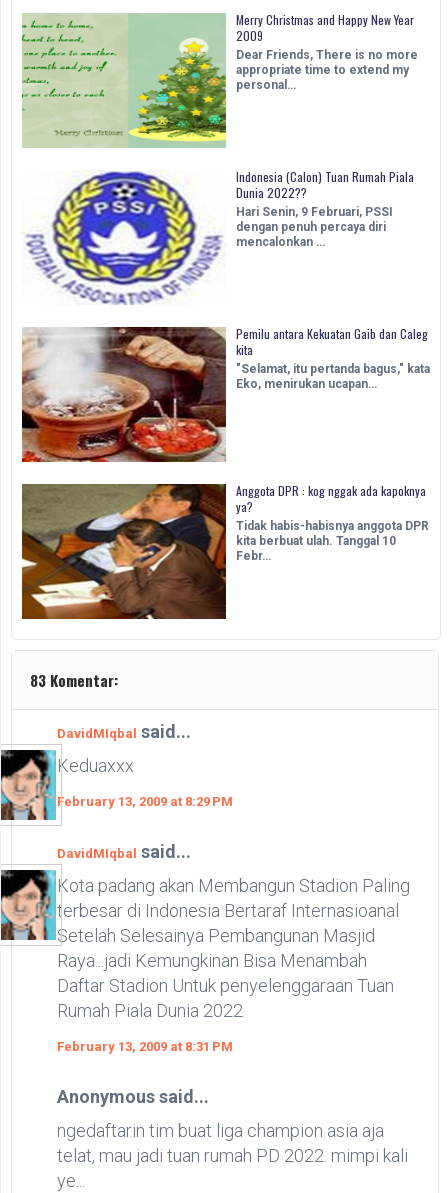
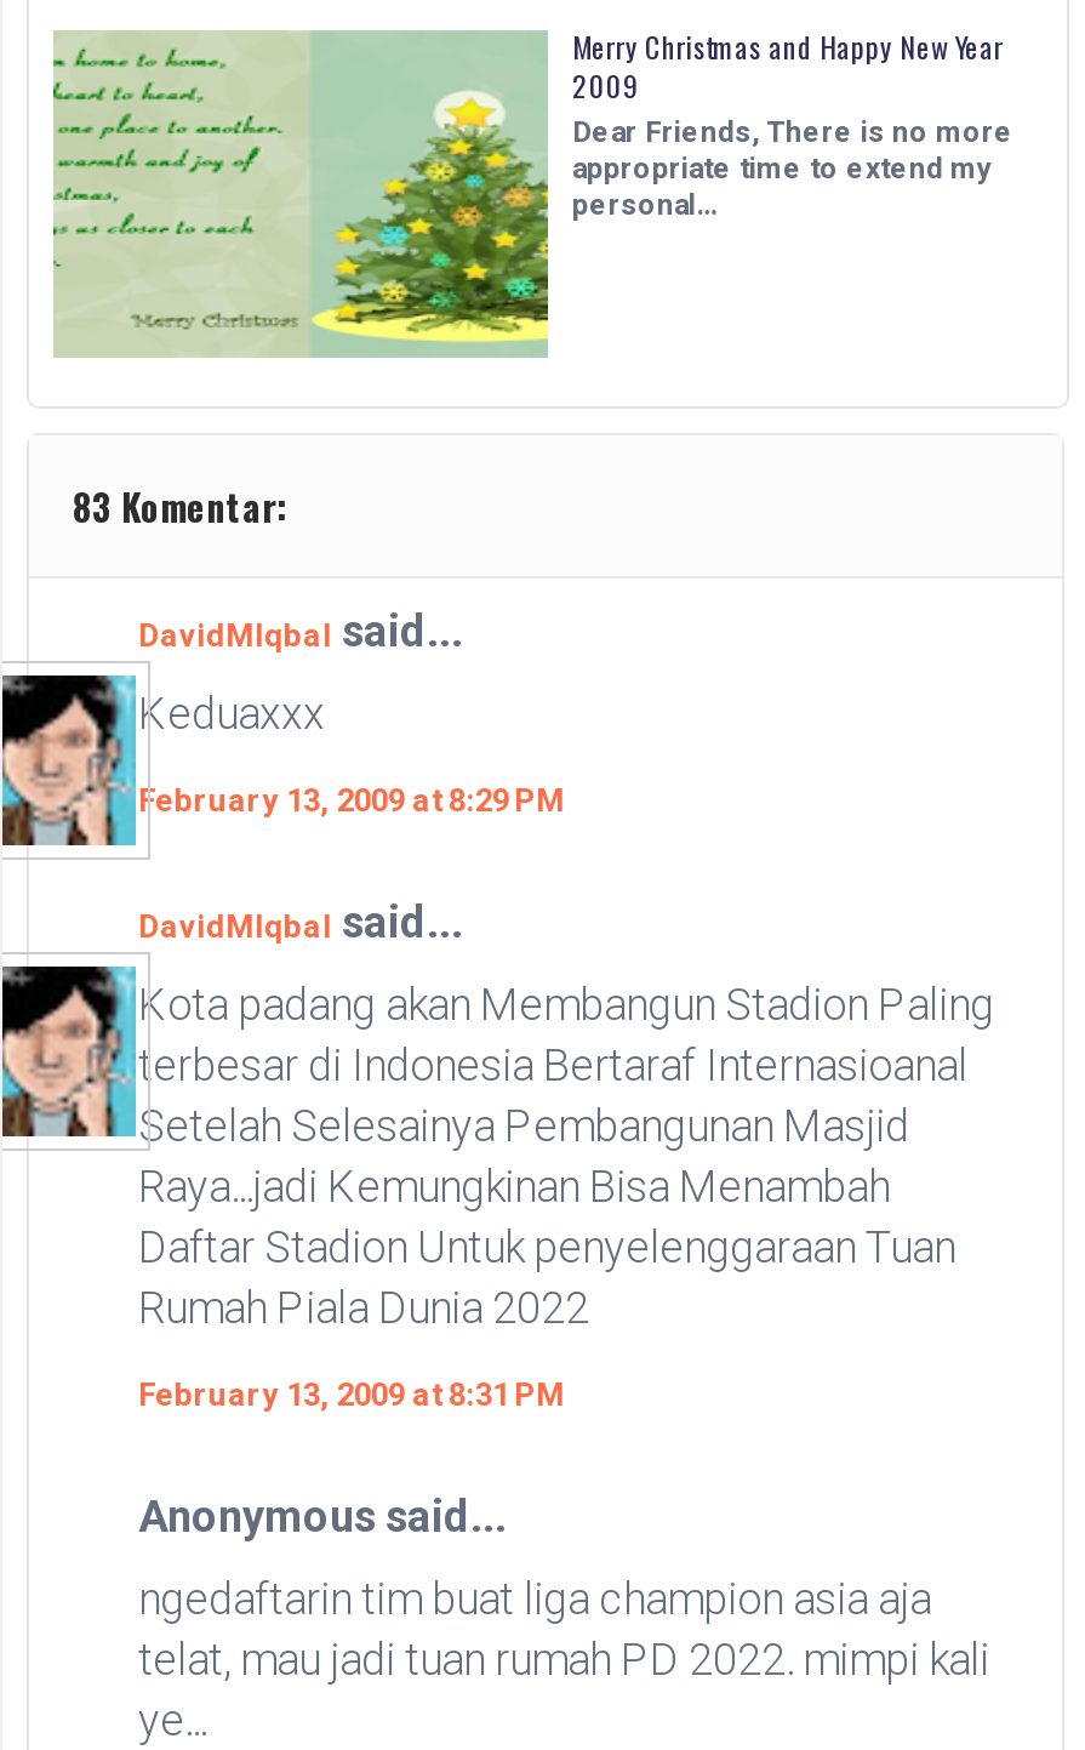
[25,168,414,305] [image] | Indonesia (Calon) Tuan Rumah Piala | Dunia 2022?? | Hari Senin, 9 Februari, PSSI | dengan penuh percaya diri | mencalonkan … -> none
[21,325,430,463] [image] | Pemilu antara Kekuatan Gaib dan Caleg | kita | "Selamat, itu pertanda bagus," kata | Eko, menirukan ucapan… -> none
[21,482,429,620] [image] | Anggota DPR : kog nggak ada kapoknya | ya? | Tidak habis-habisnya anggota DPR | kita berbuat ulah. Tanggal 10 | Febr… -> none

